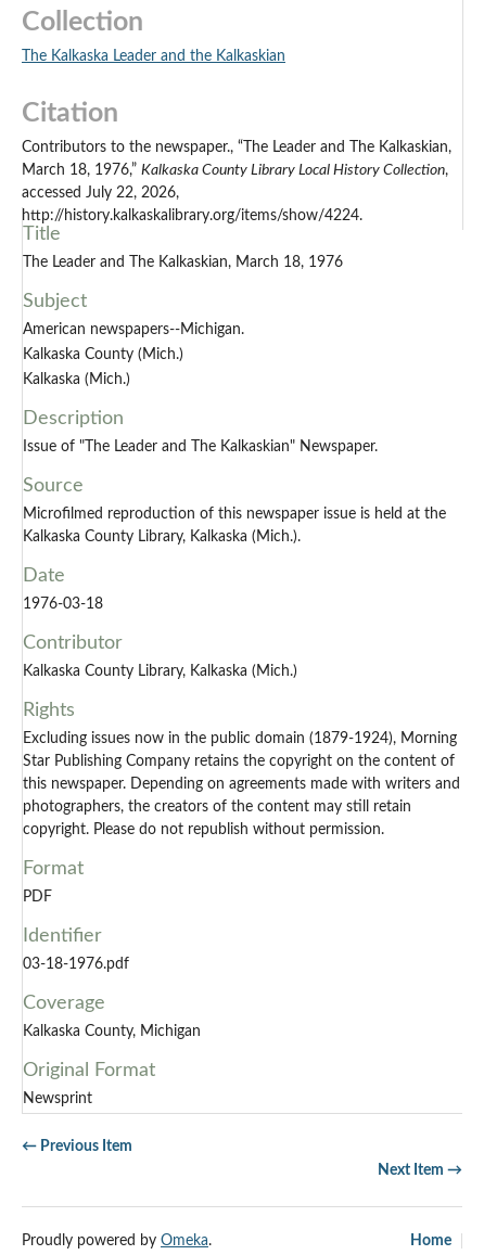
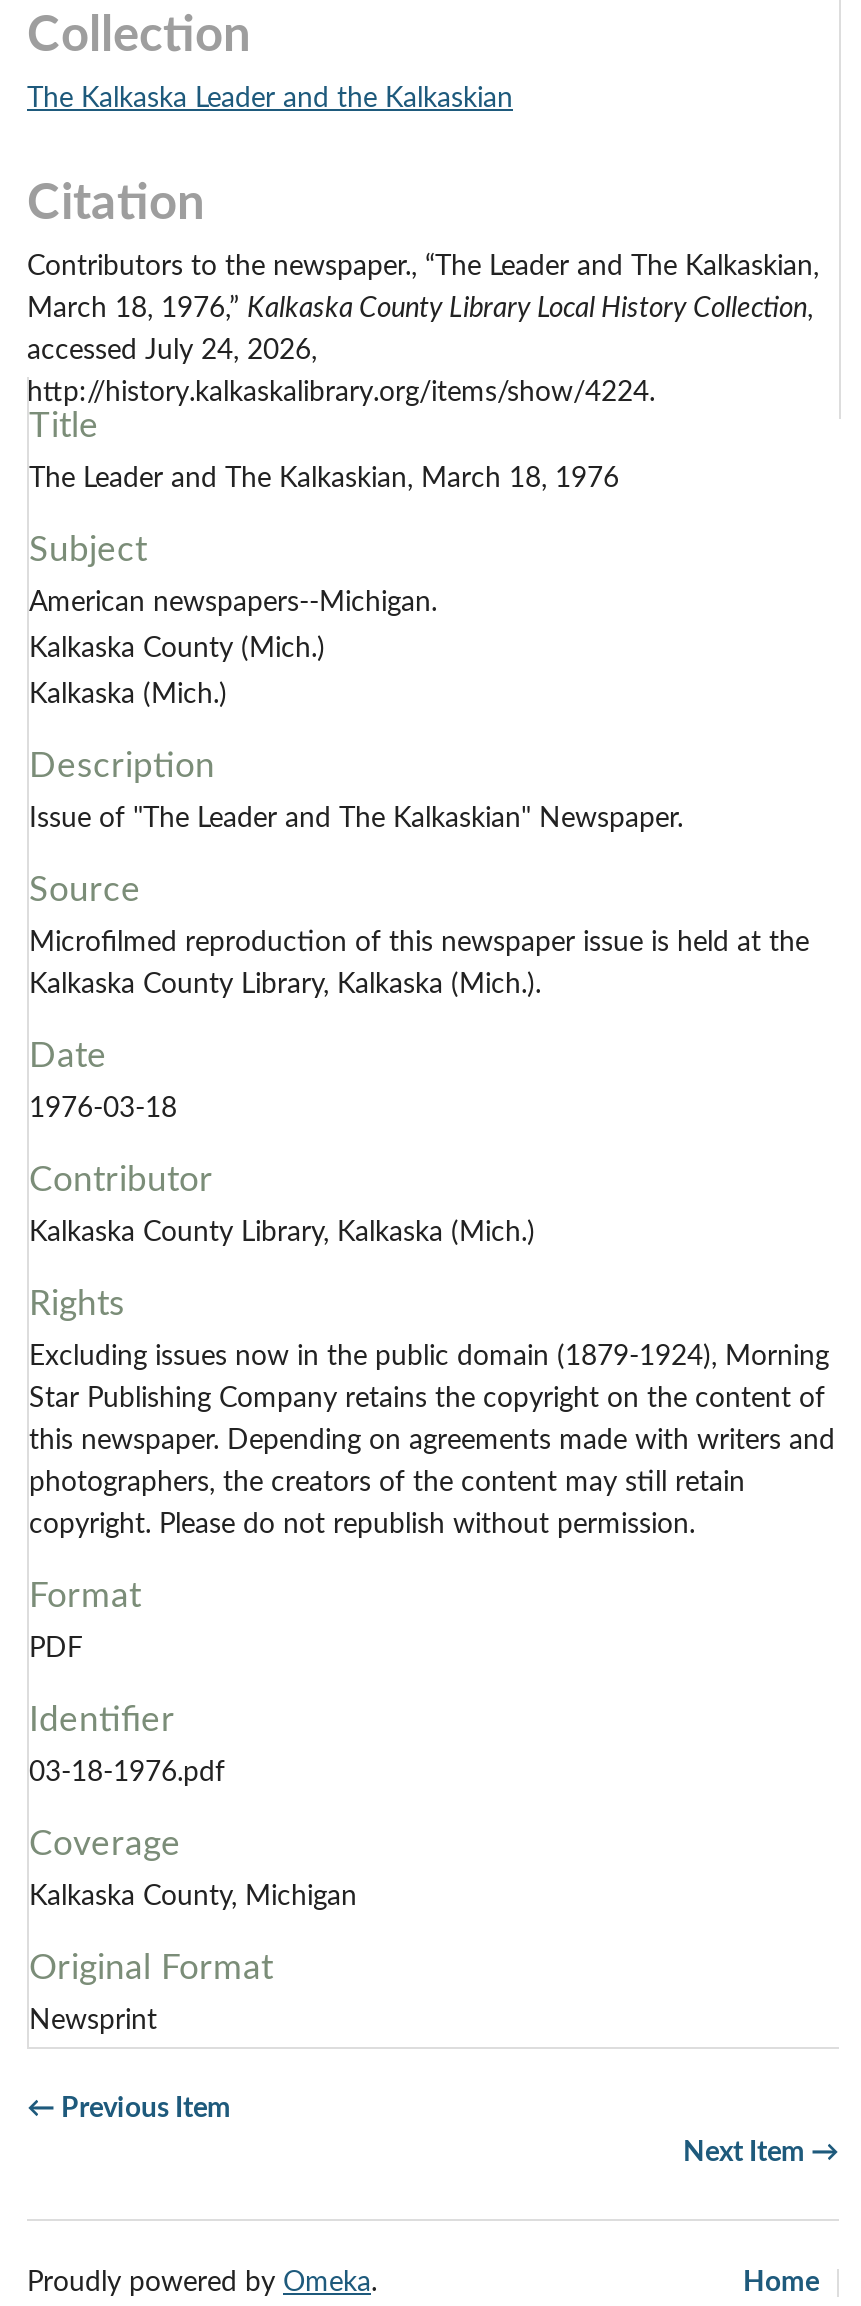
[22,185,179,201] accessed July 22, 2026, -> [27,337,317,365] accessed July 24, 2026,

